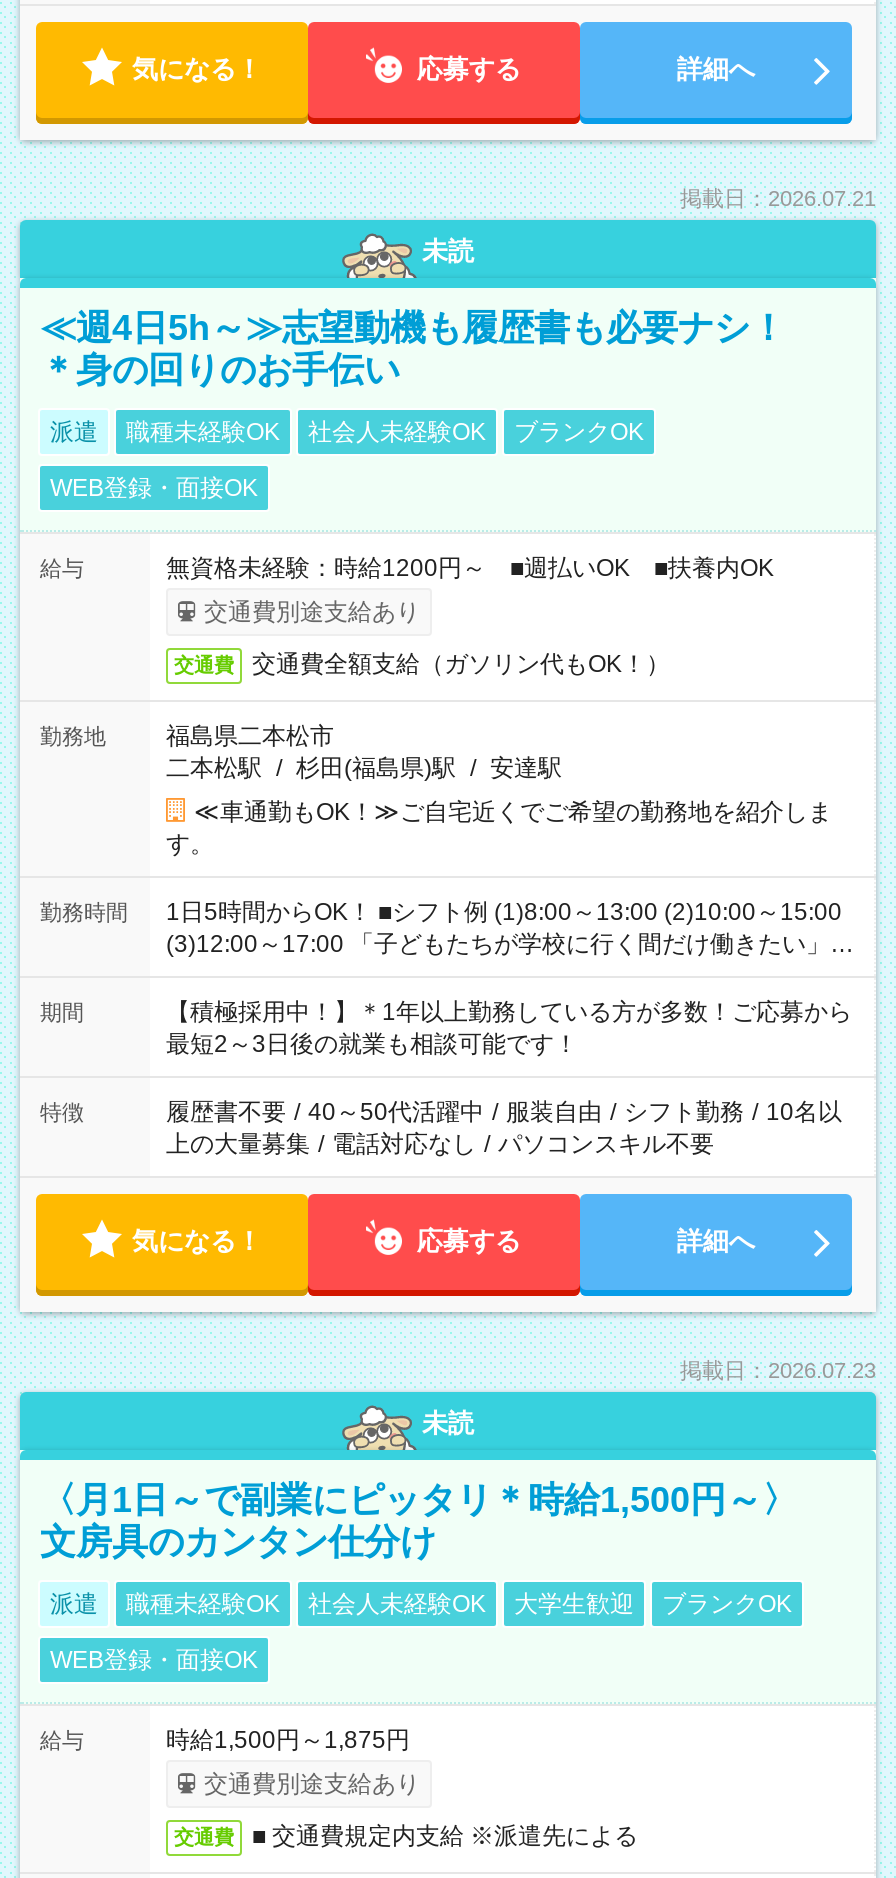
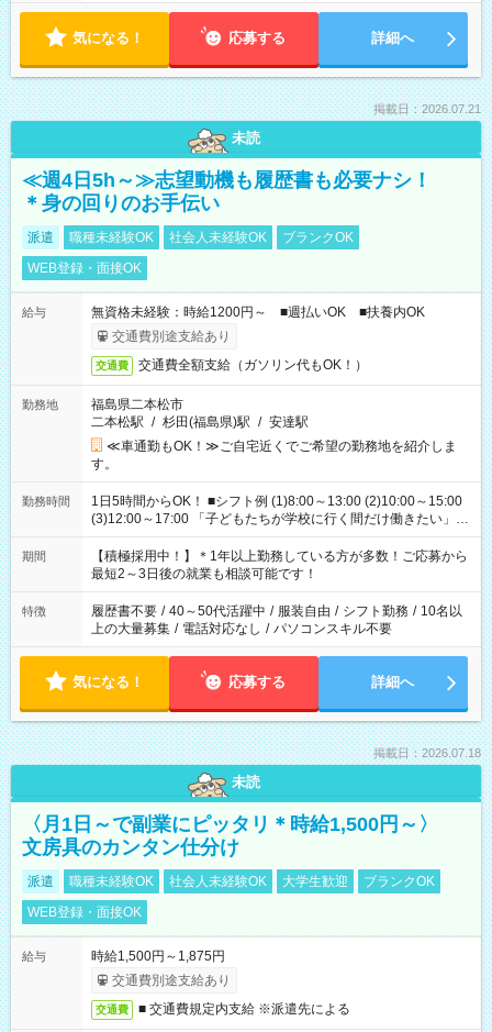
[680,1358,876,1382] 掲載日：2026.07.23 -> [373,746,481,759] 掲載日：2026.07.18

